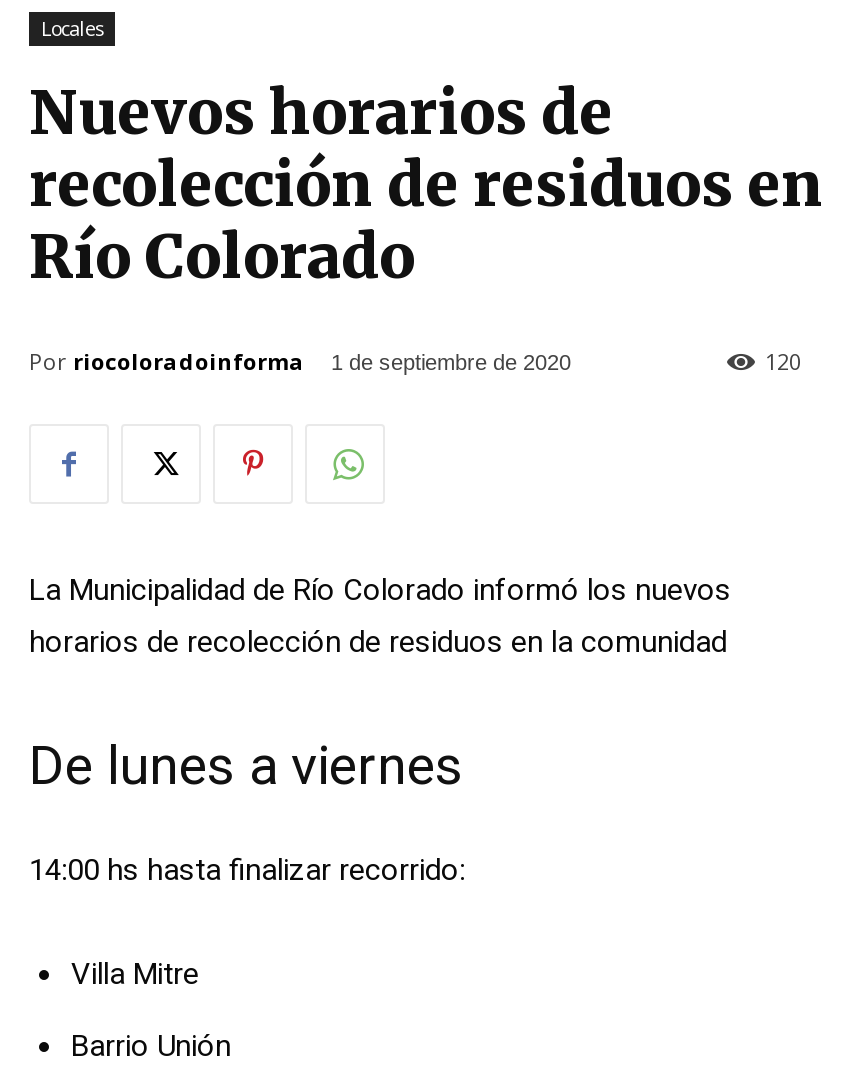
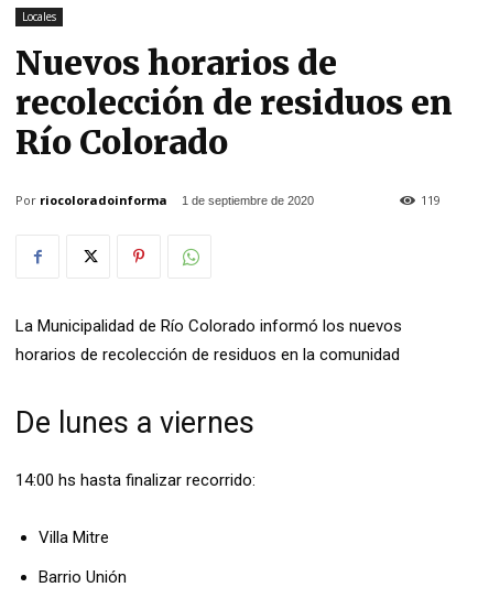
[765,346,801,376] 120 -> [421,192,441,208] 119

